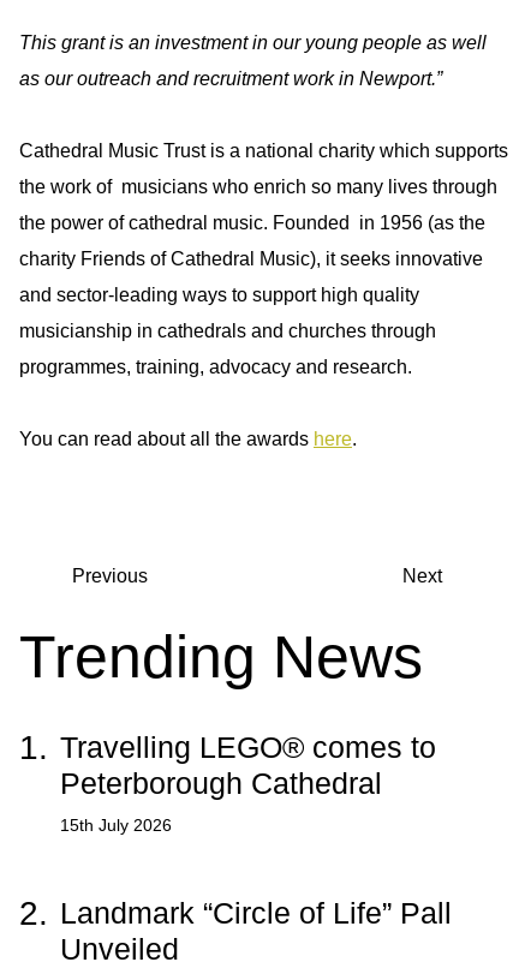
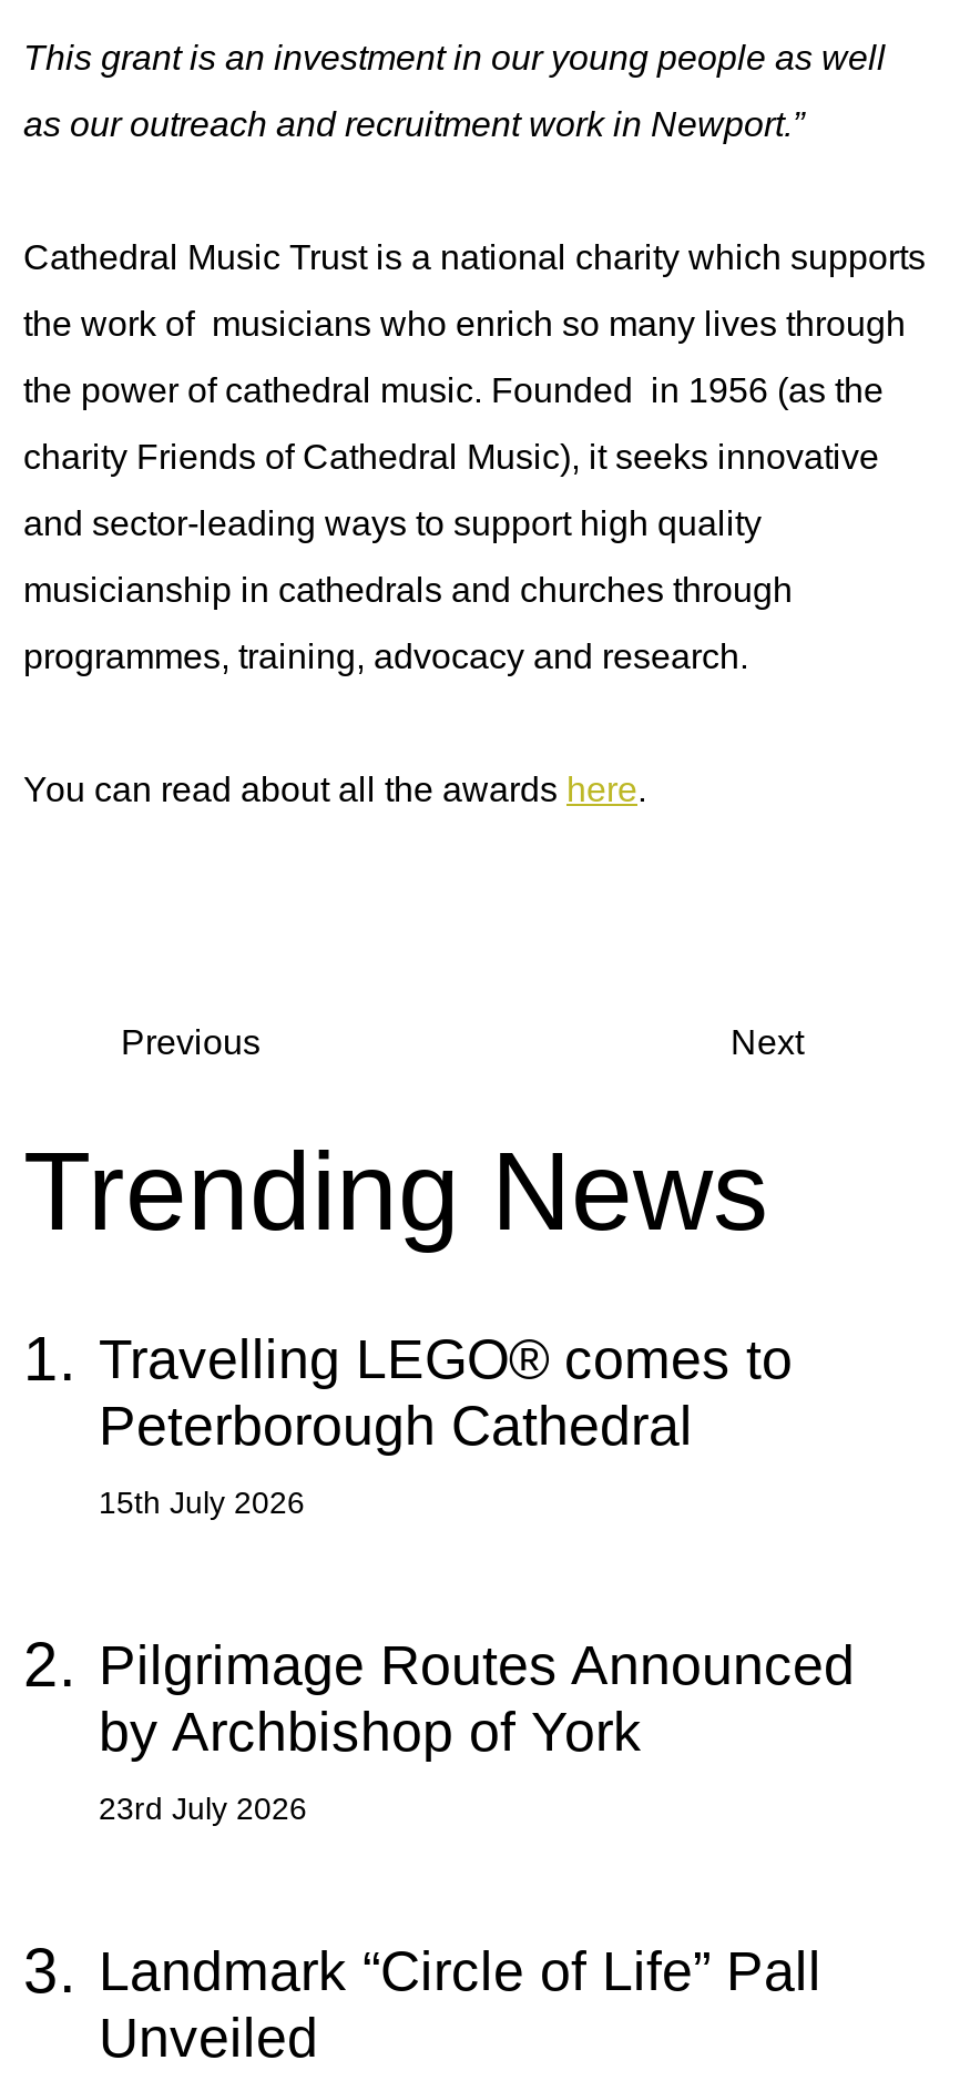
[19,895,452,932] 2. Landmark “Circle of Life” Pall -> [23,1631,855,2006] 2. Pilgrimage Routes Announced | by Archbishop of York | 23rd July 2026 | 3. Landmark “Circle of Life” Pall

